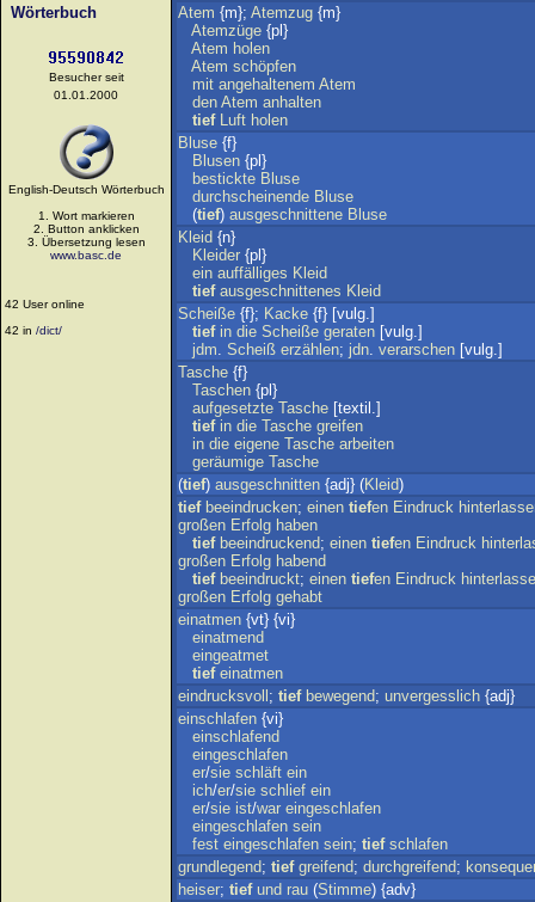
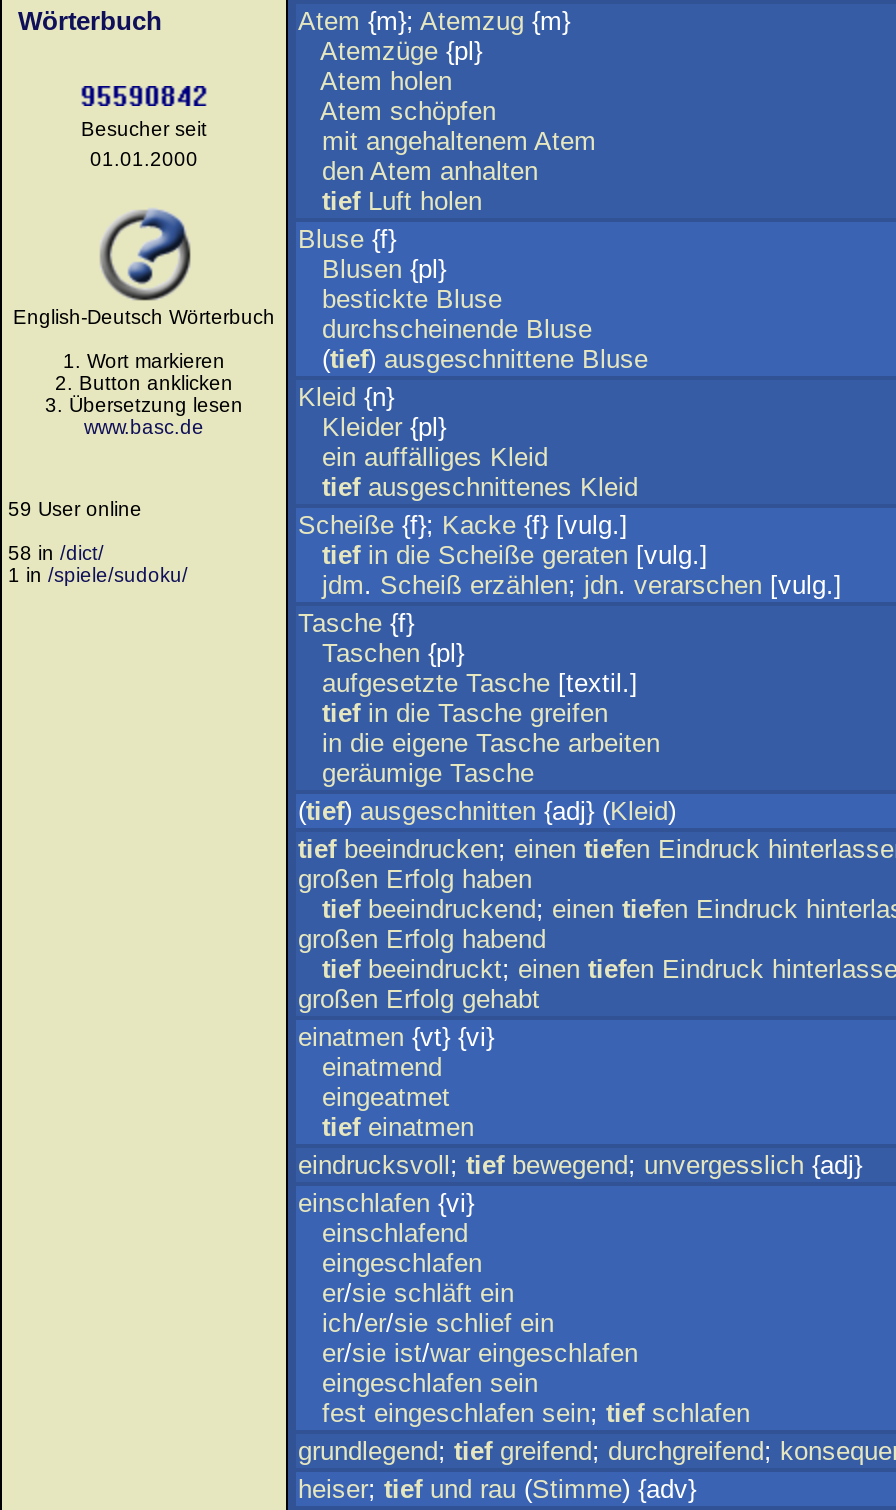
[1,297,85,311] 42 User online -> [2,498,142,520] 59 User online
[1,324,62,337] 42 in /dict/ -> [2,542,188,586] 58 in /dict/ | 1 in /spiele/sudoku/

